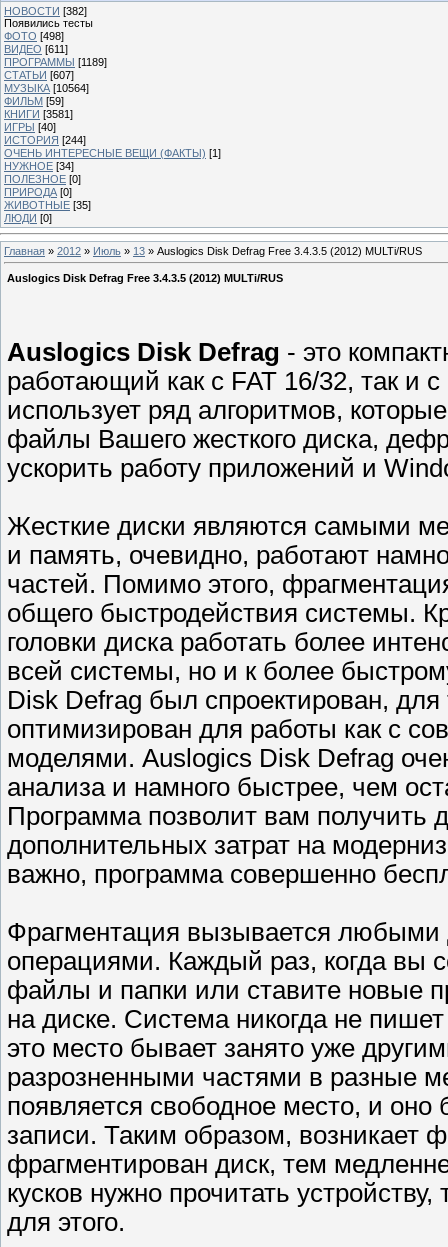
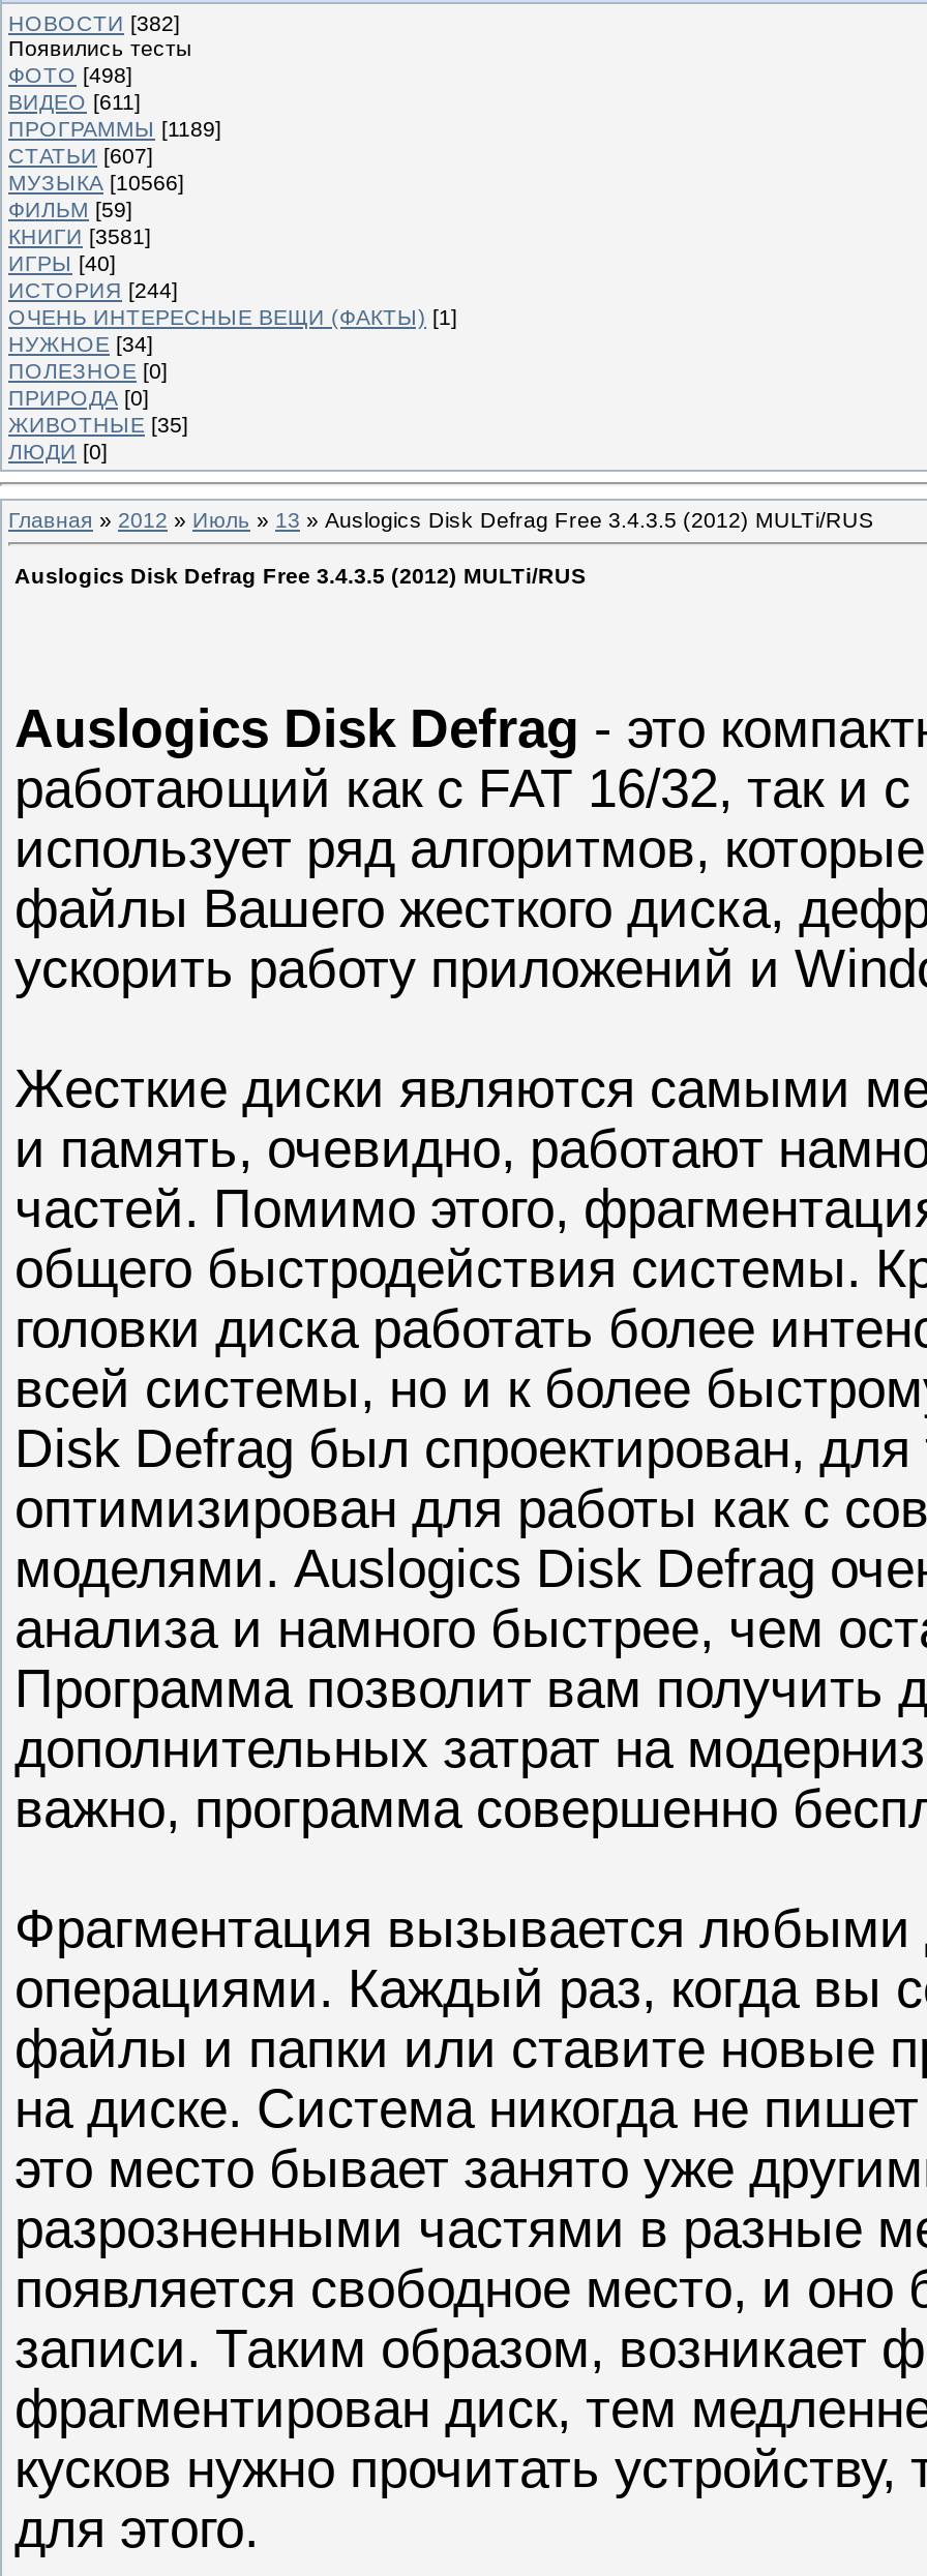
[4,82,89,94] МУЗЫКА [10564] -> [8,170,184,194] МУЗЫКА [10566]

